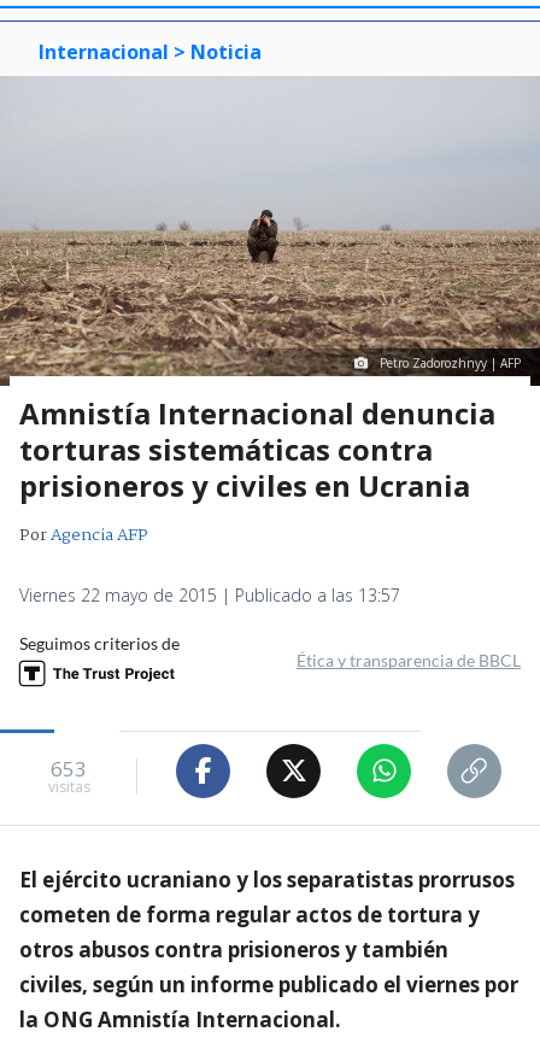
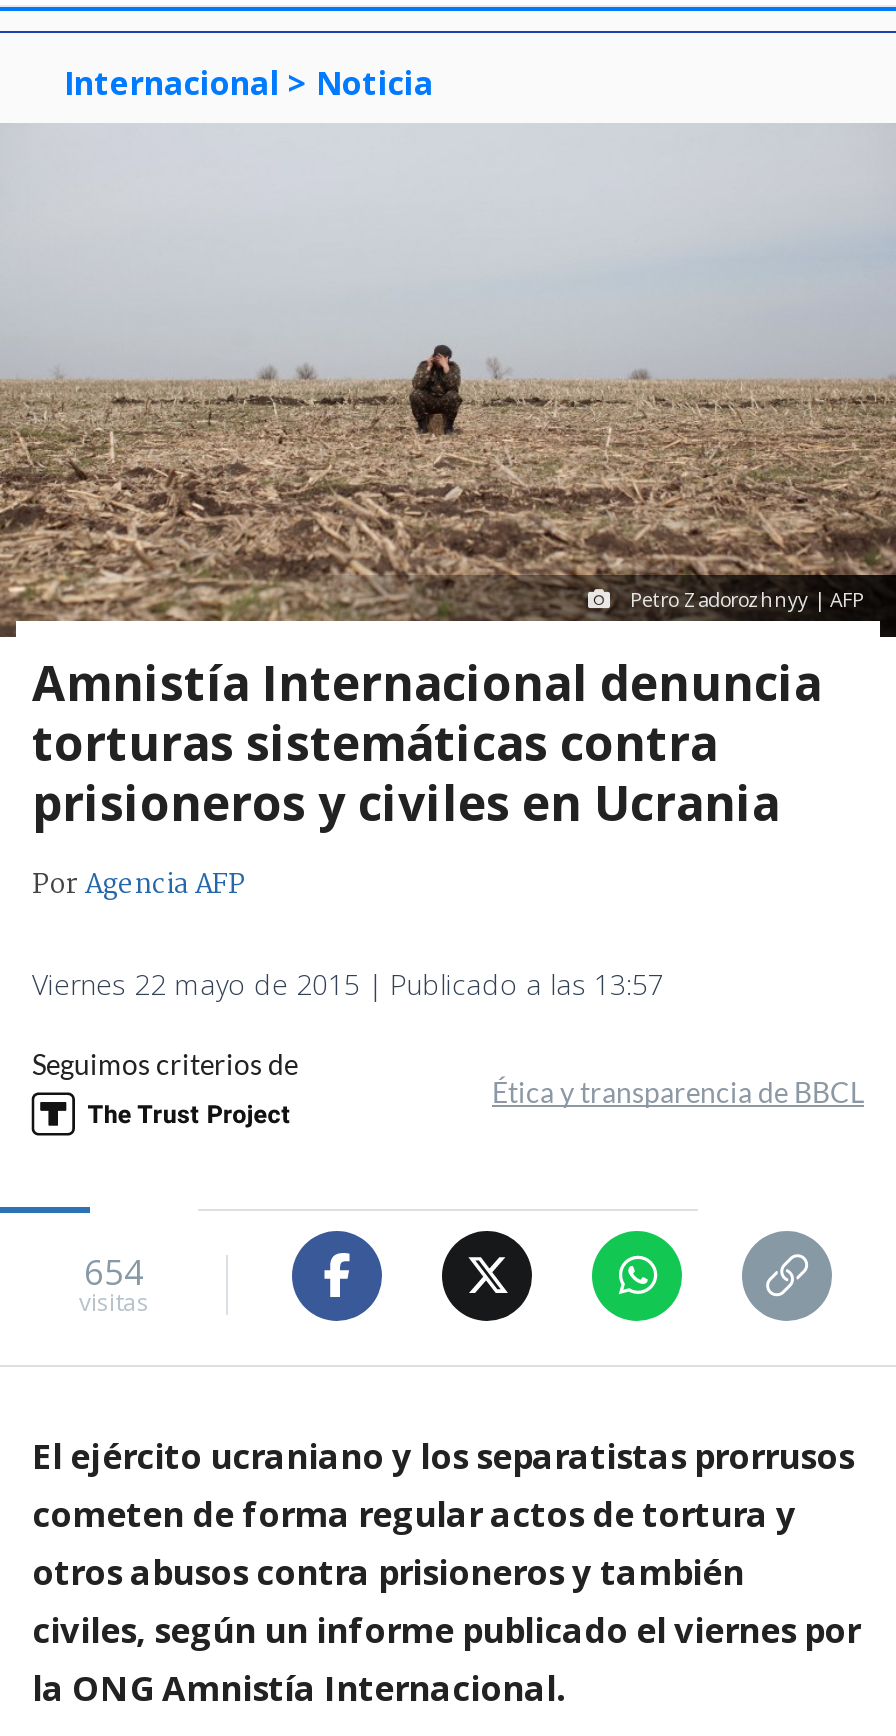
[51,755,87,783] 653 -> [84,1250,144,1296] 654

